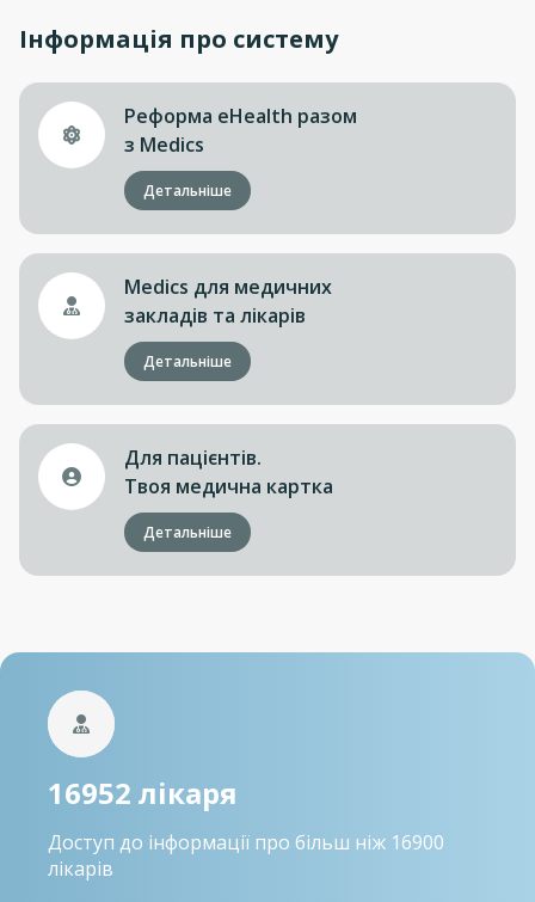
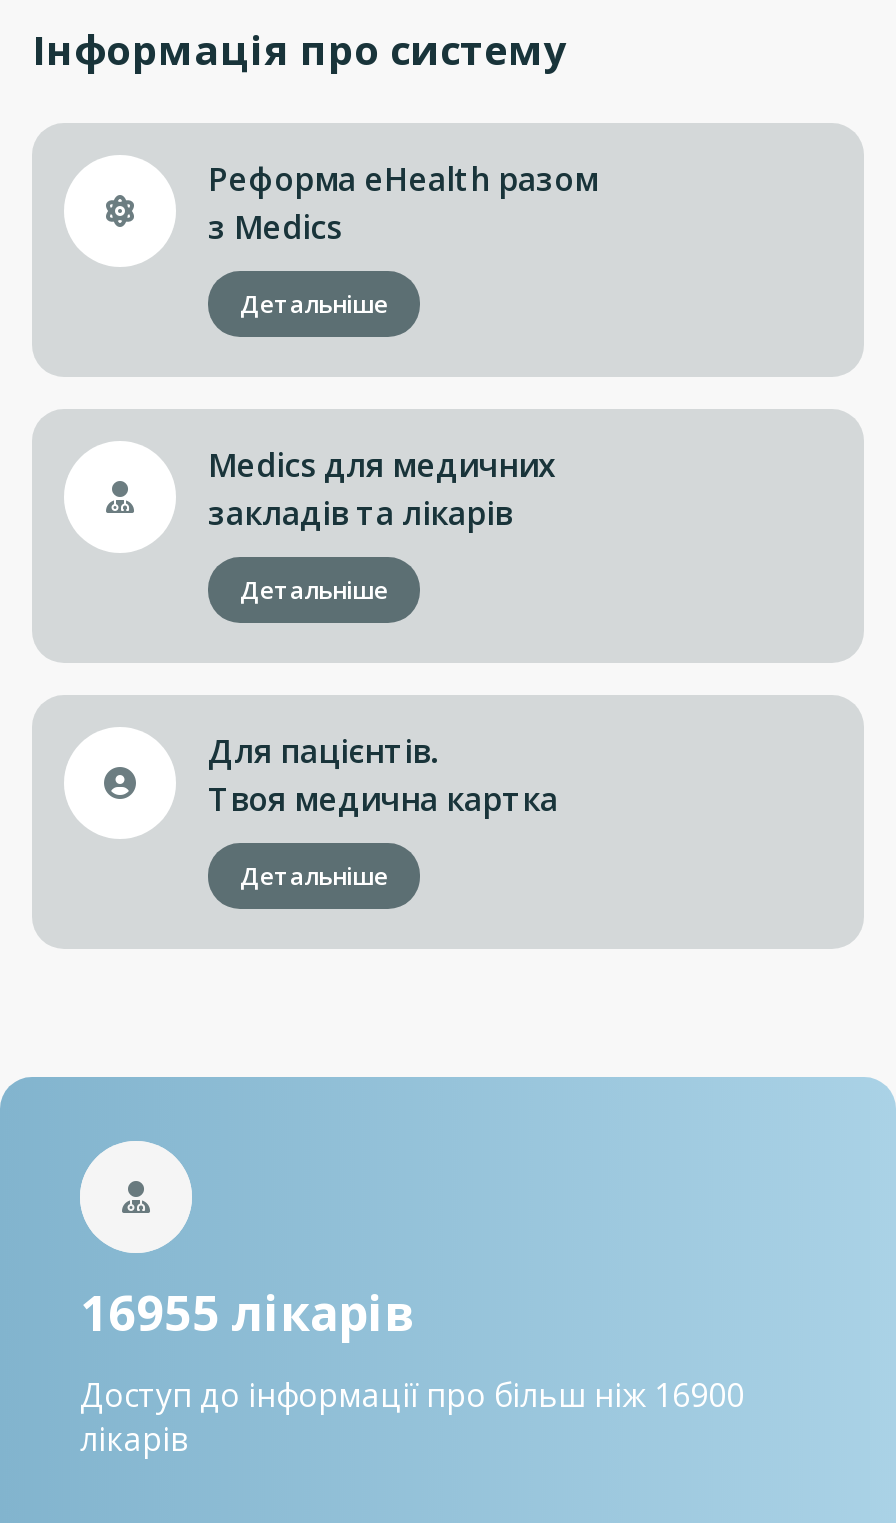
[48,774,238,813] 16952 лікаря -> [80,1280,414,1346] 16955 лікарів

